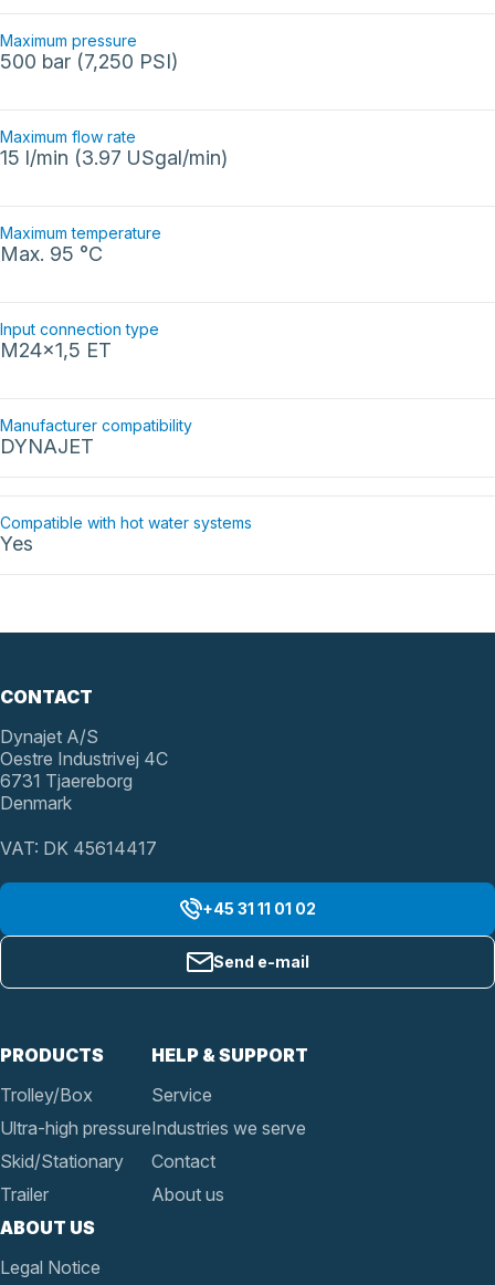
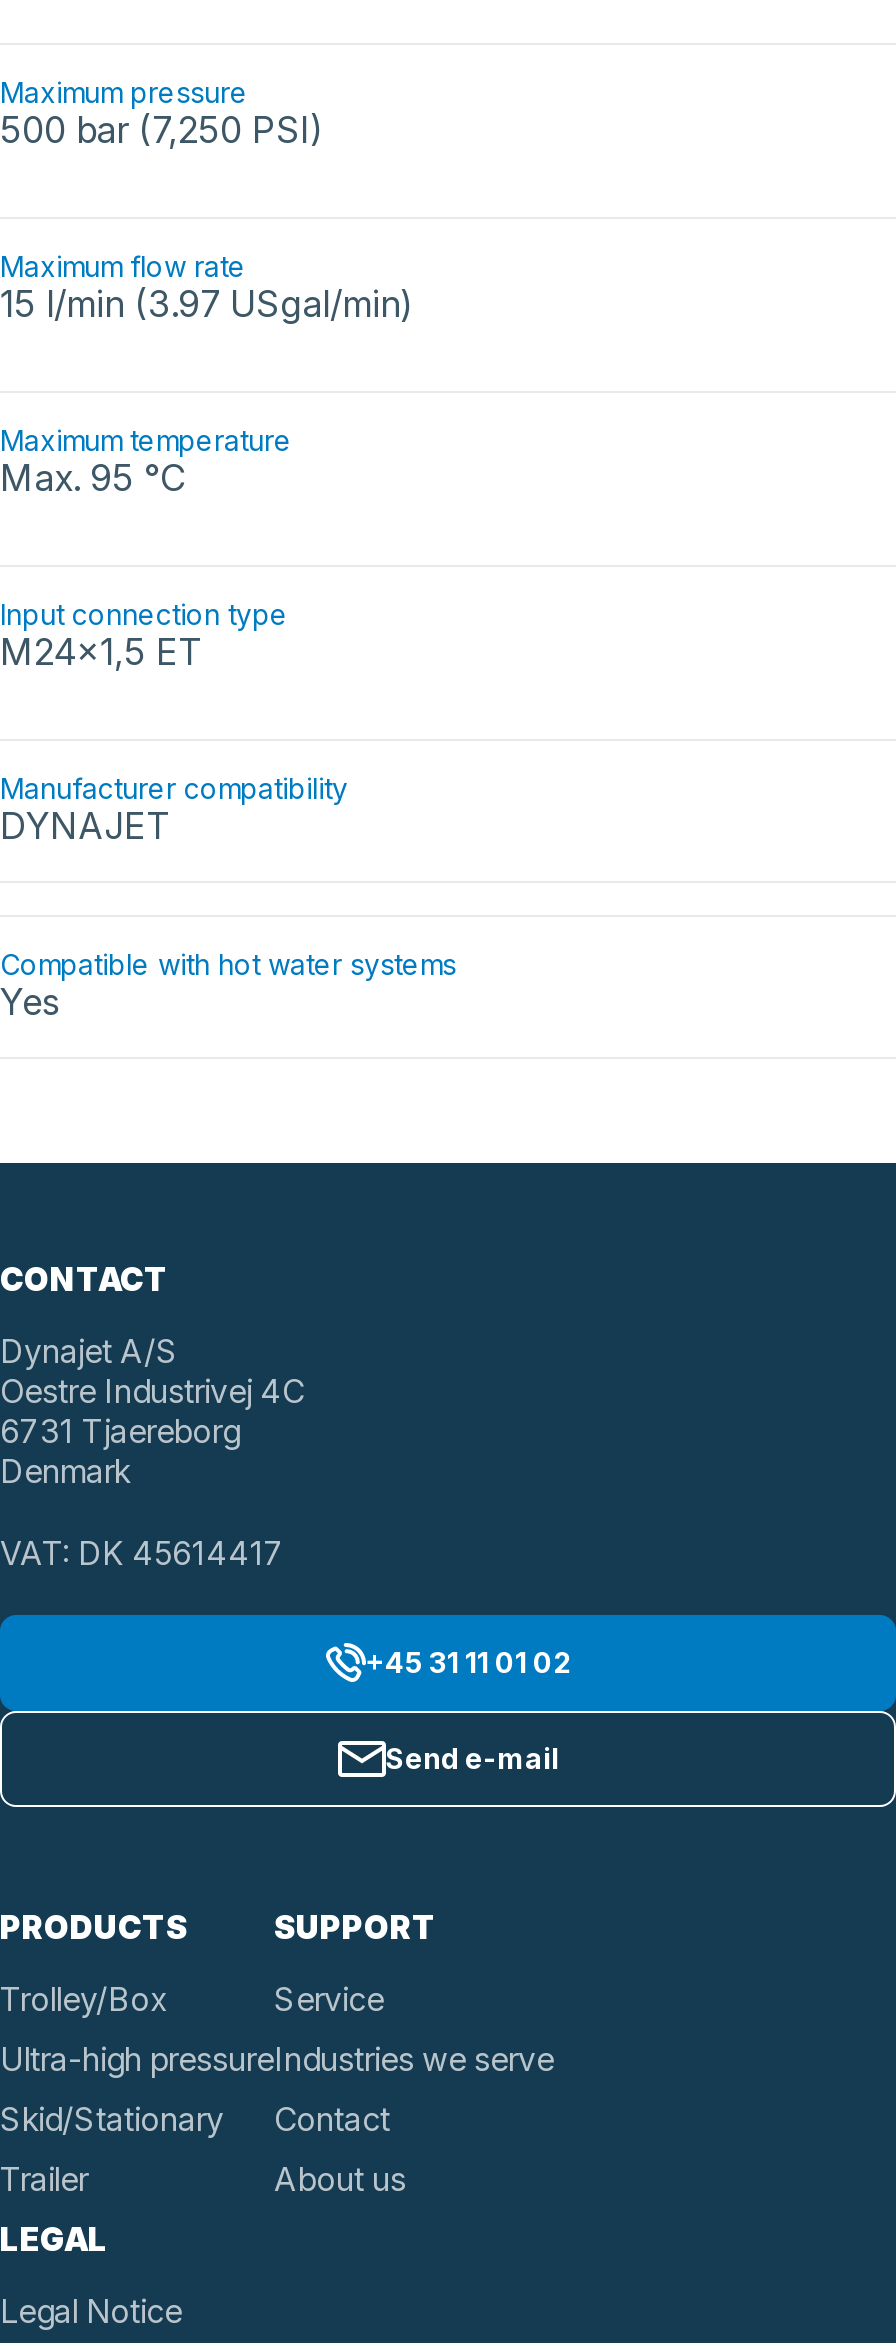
[151,1044,308,1066] HELP & SUPPORT -> [274,1907,436,1947] SUPPORT
[0,1216,95,1239] ABOUT US -> [0,2219,108,2259] LEGAL

